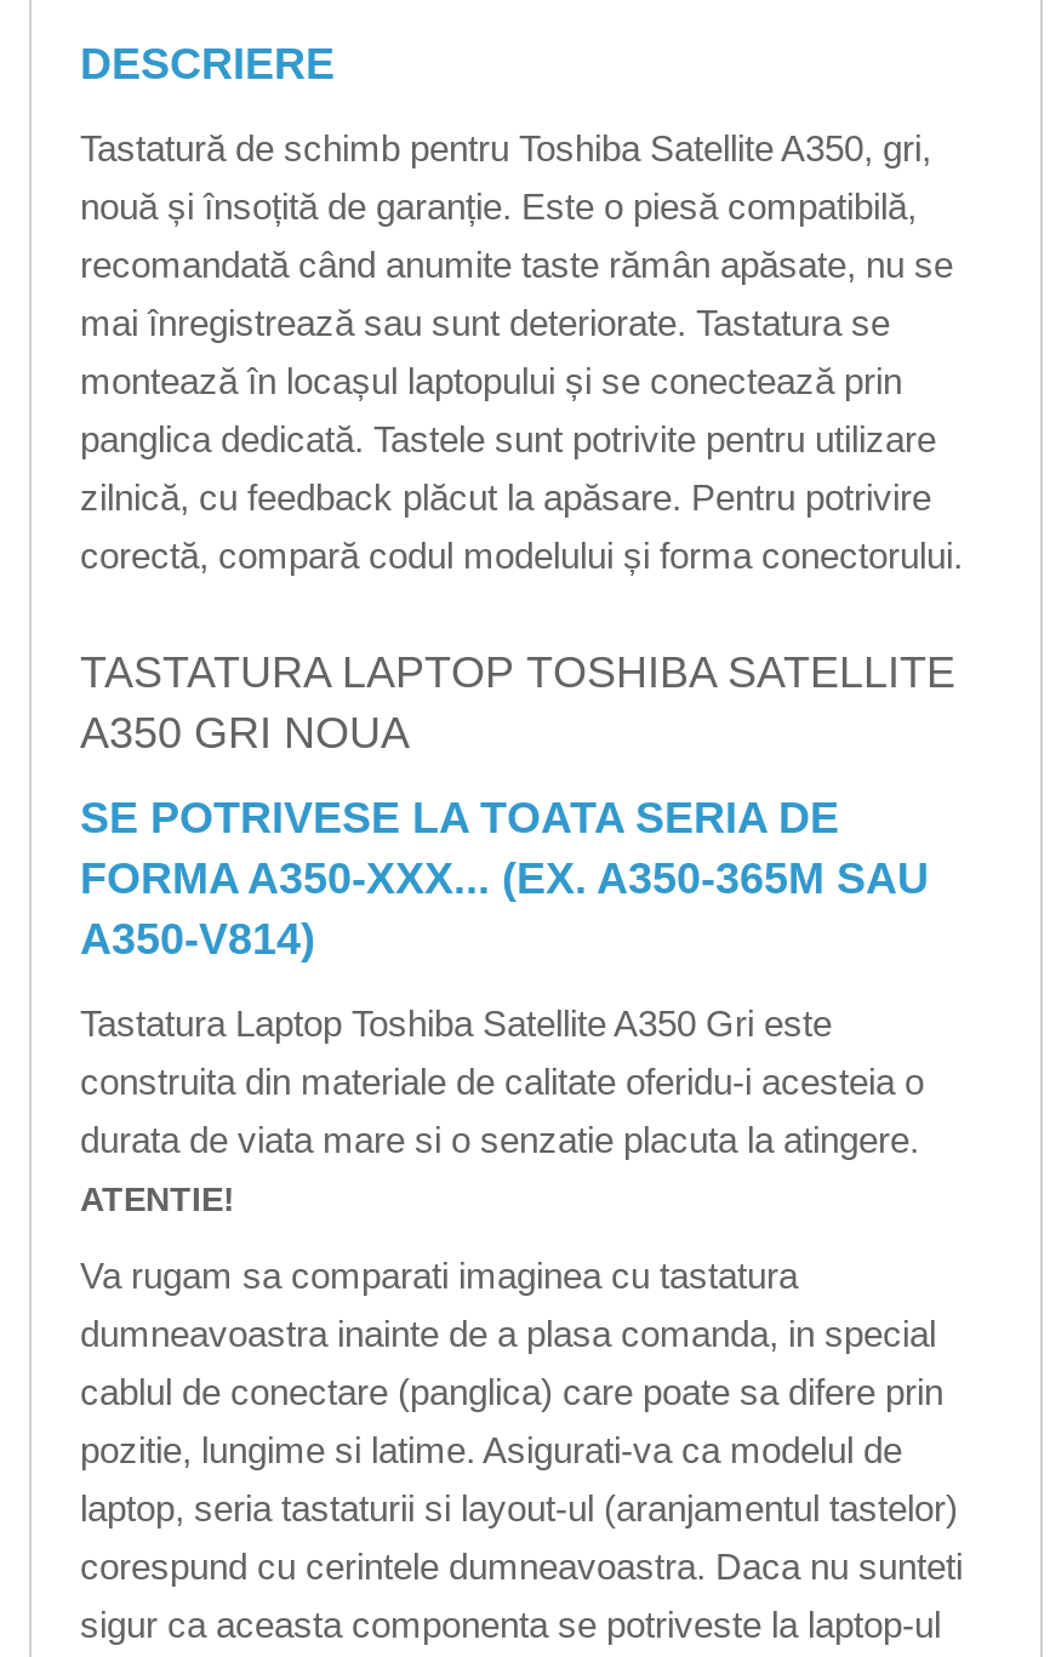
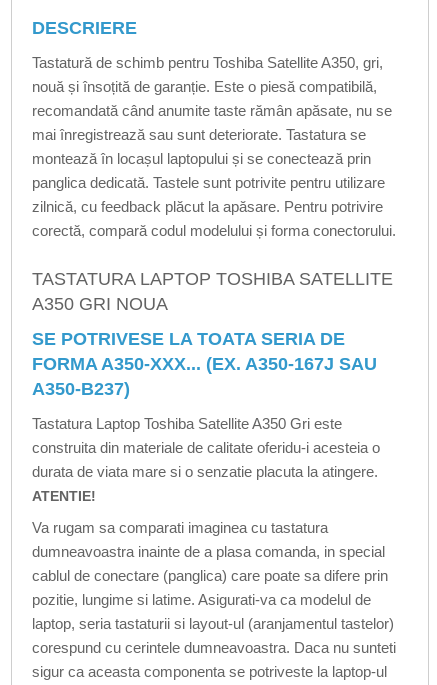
[80,855,929,964] FORMA A350-XXX... (EX. A350-365M SAU | A350-V814) -> [32,354,377,399] FORMA A350-XXX... (EX. A350-167J SAU | A350-B237)

